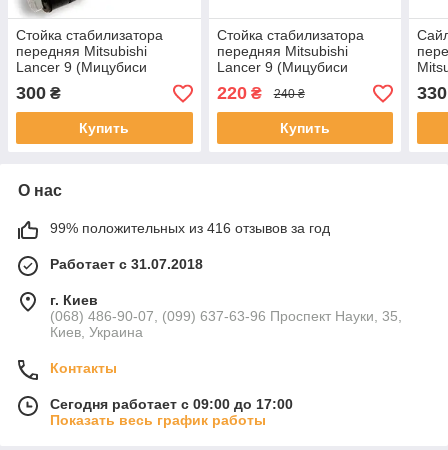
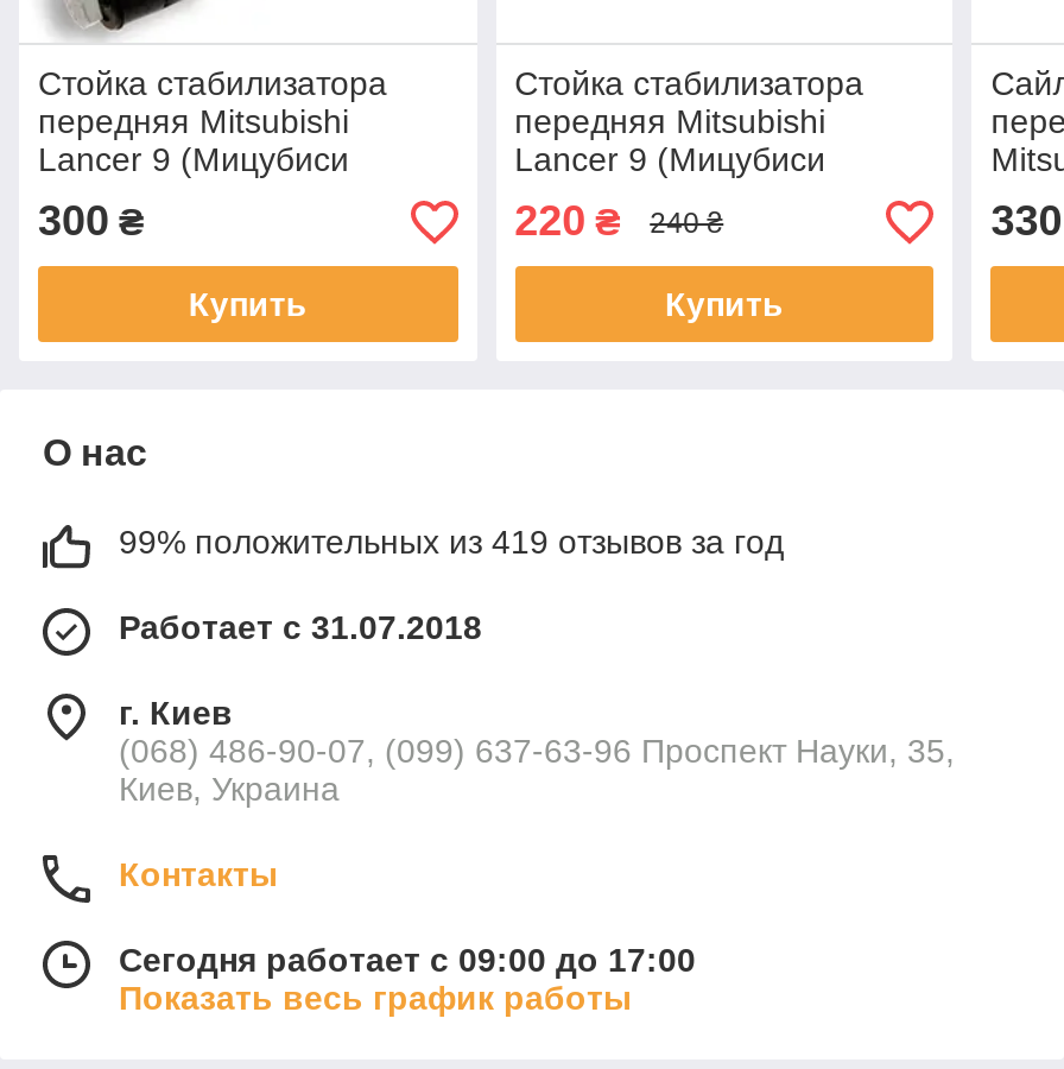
[50,220,330,236] 99% положительных из 416 отзывов за год -> [119,524,784,562] 99% положительных из 419 отзывов за год

